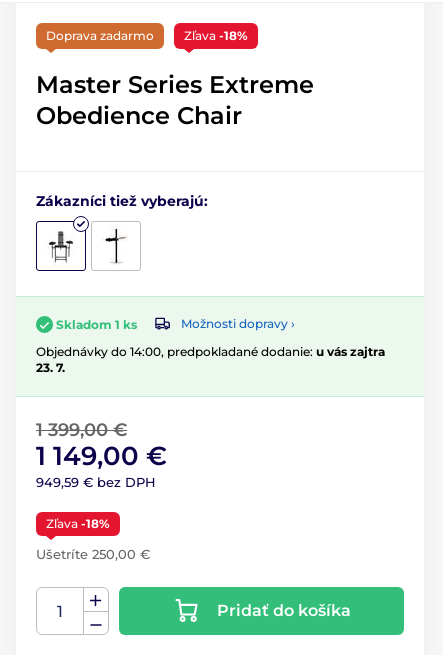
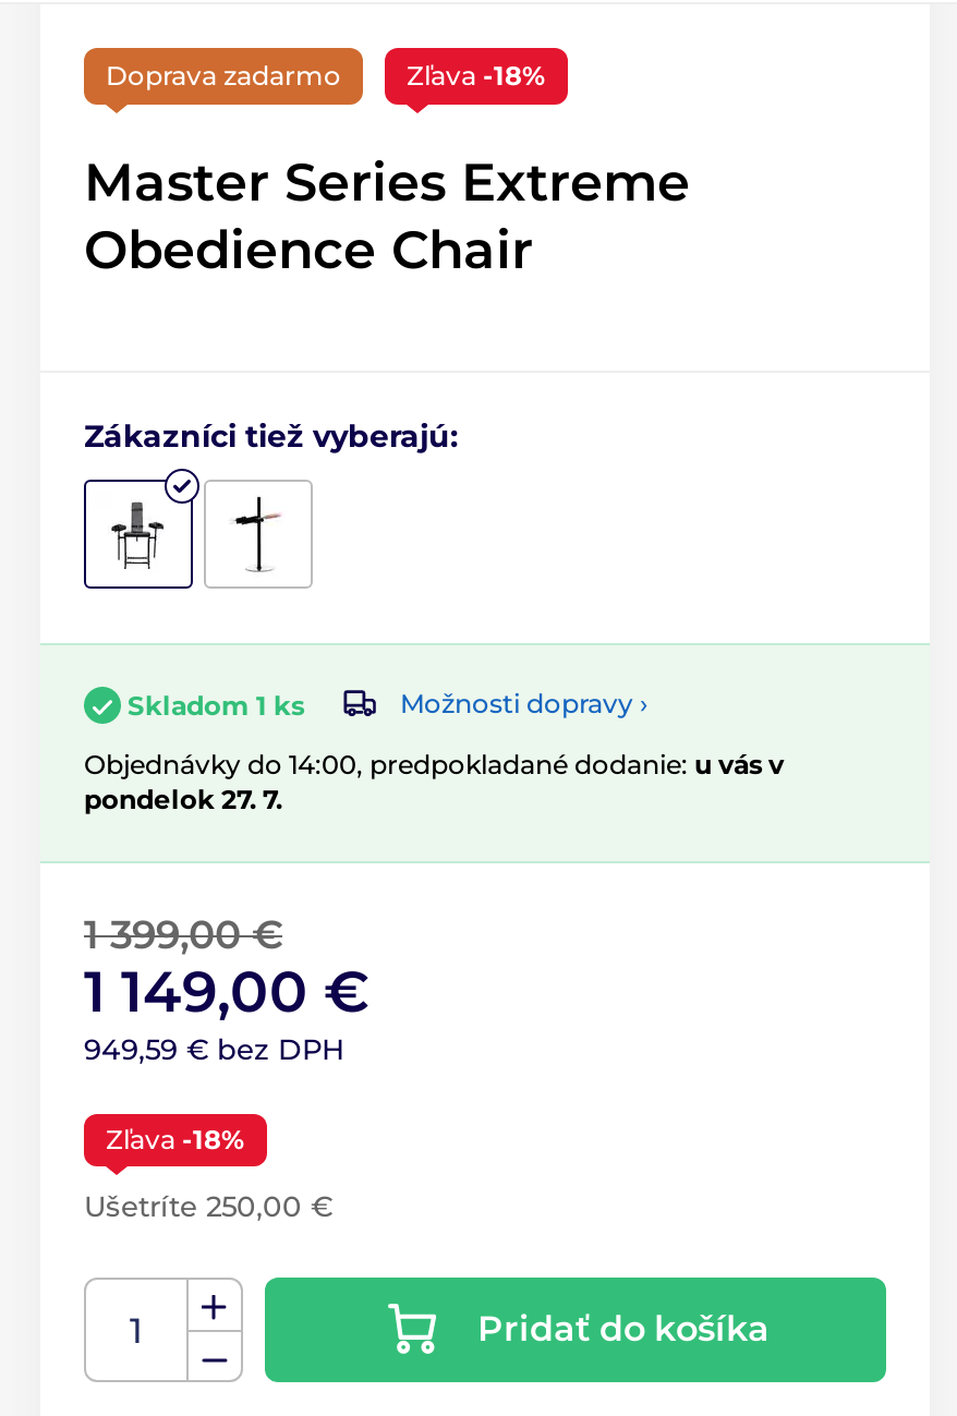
[36,344,385,375] Objednávky do 14:00, predpokladané dodanie: u vás zajtra | 23. 7. -> [84,747,784,815] Objednávky do 14:00, predpokladané dodanie: u vás v | pondelok 27. 7.

